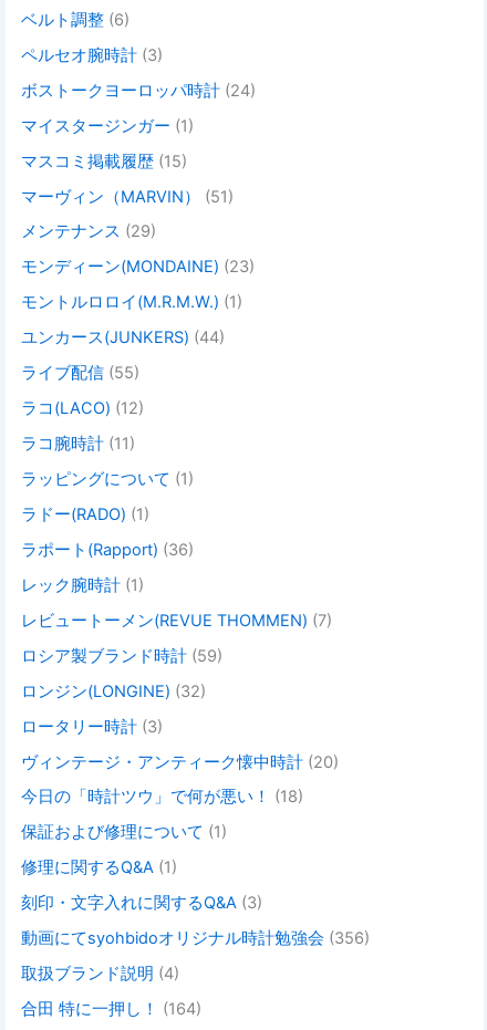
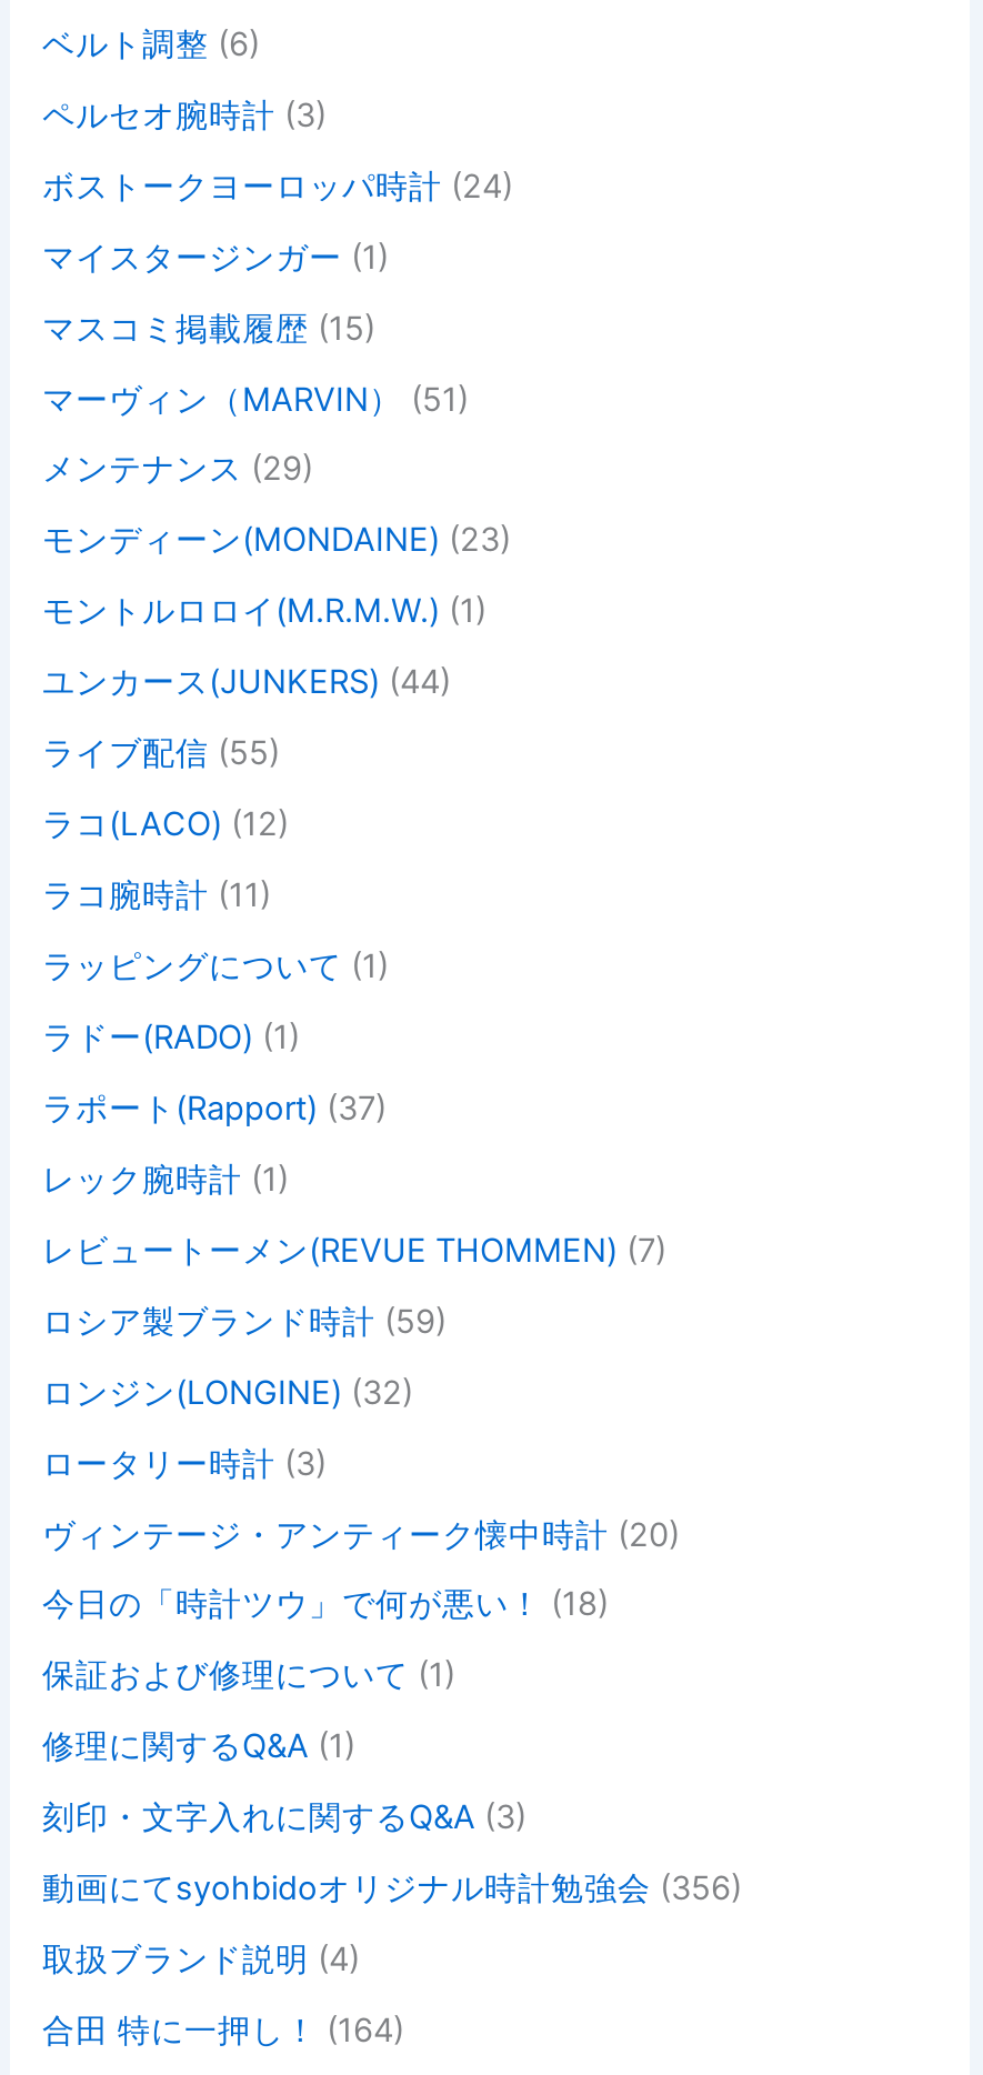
[22,540,194,560] ラポート(Rapport) (36) -> [42,1088,387,1128] ラポート(Rapport) (37)

